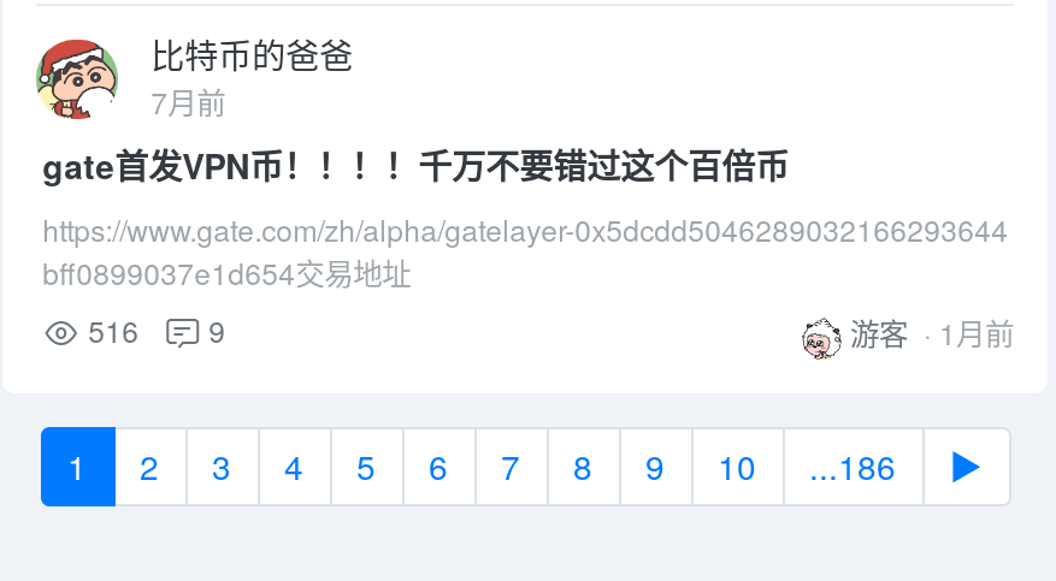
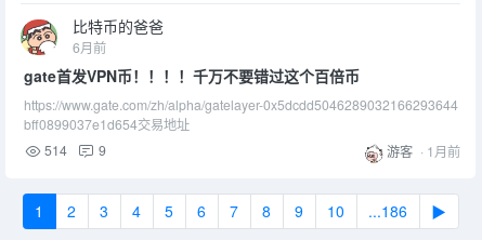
[151,81,225,122] 7月前 -> [72,38,106,56] 6月前
[81,309,225,350] 516 9 -> [41,141,106,159] 514 9

